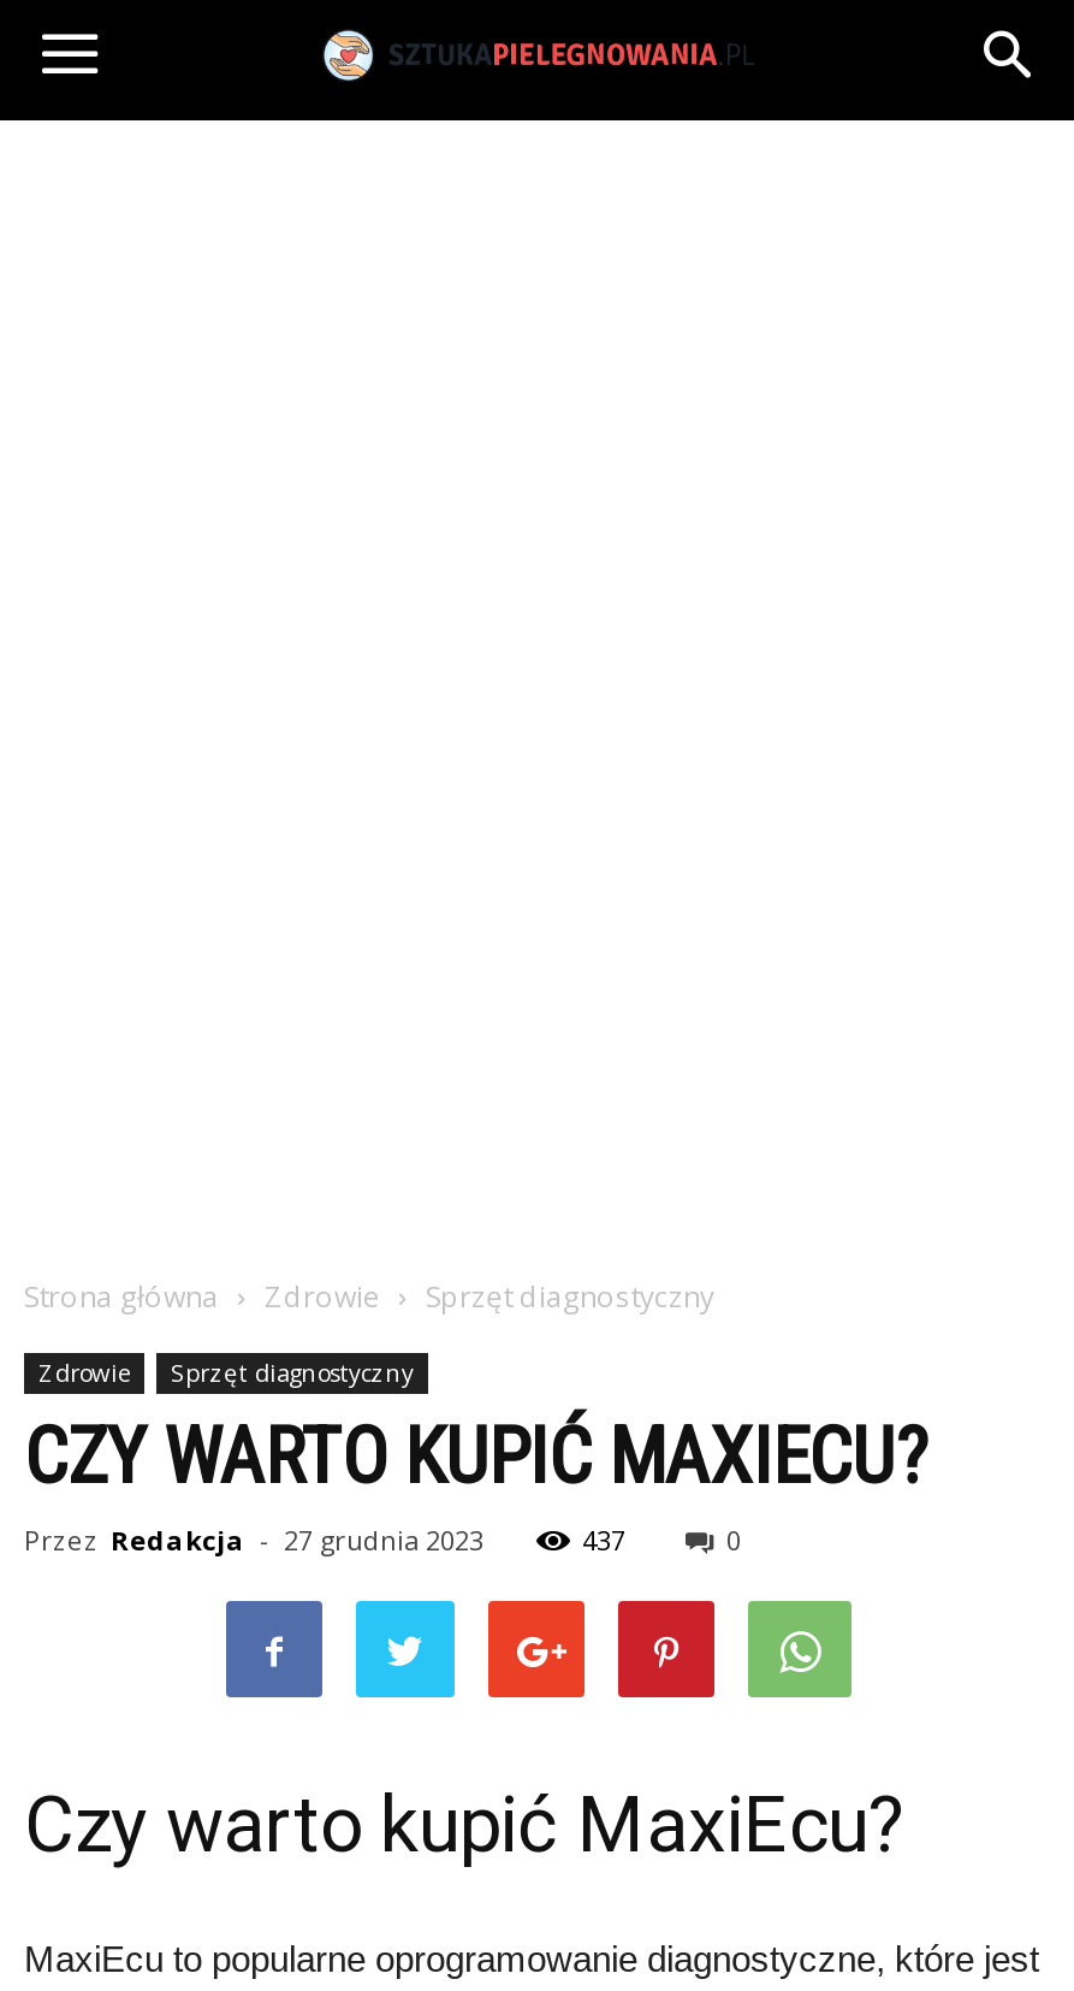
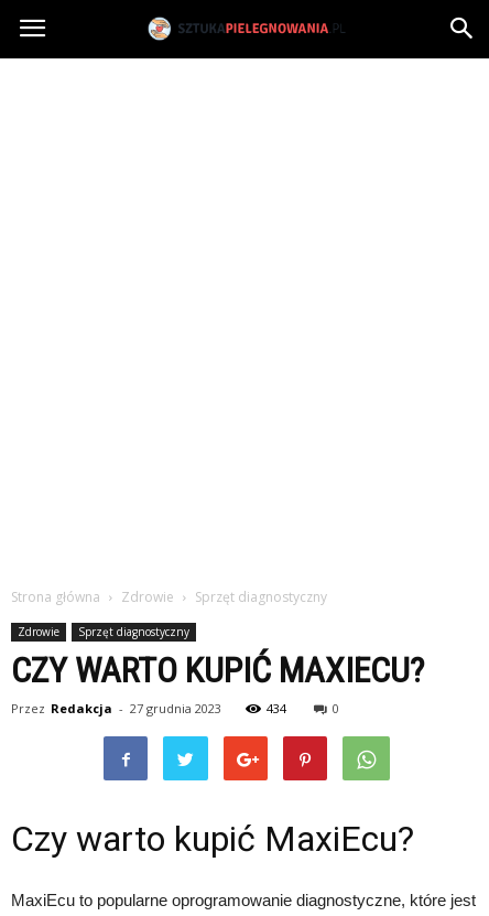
[582,1522,625,1558] 437 -> [267,700,286,716] 434

